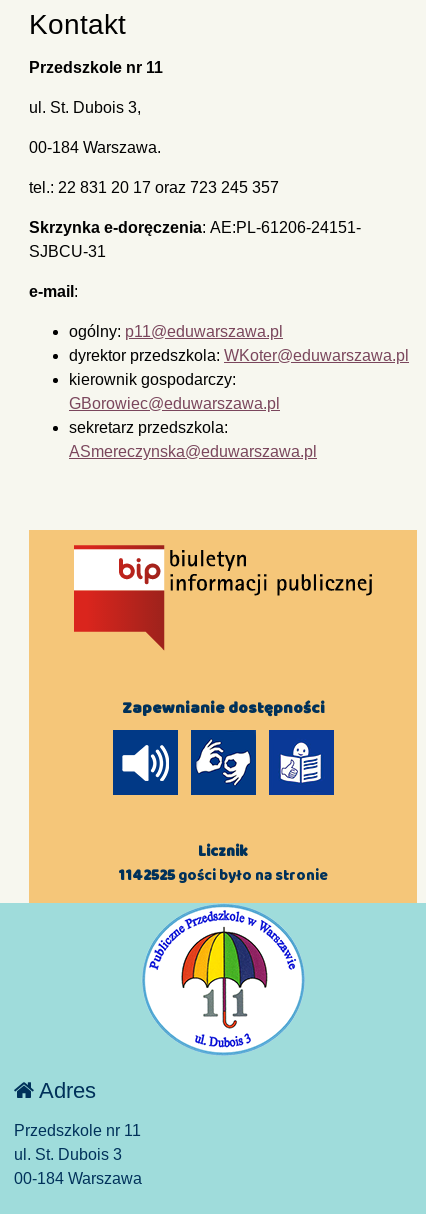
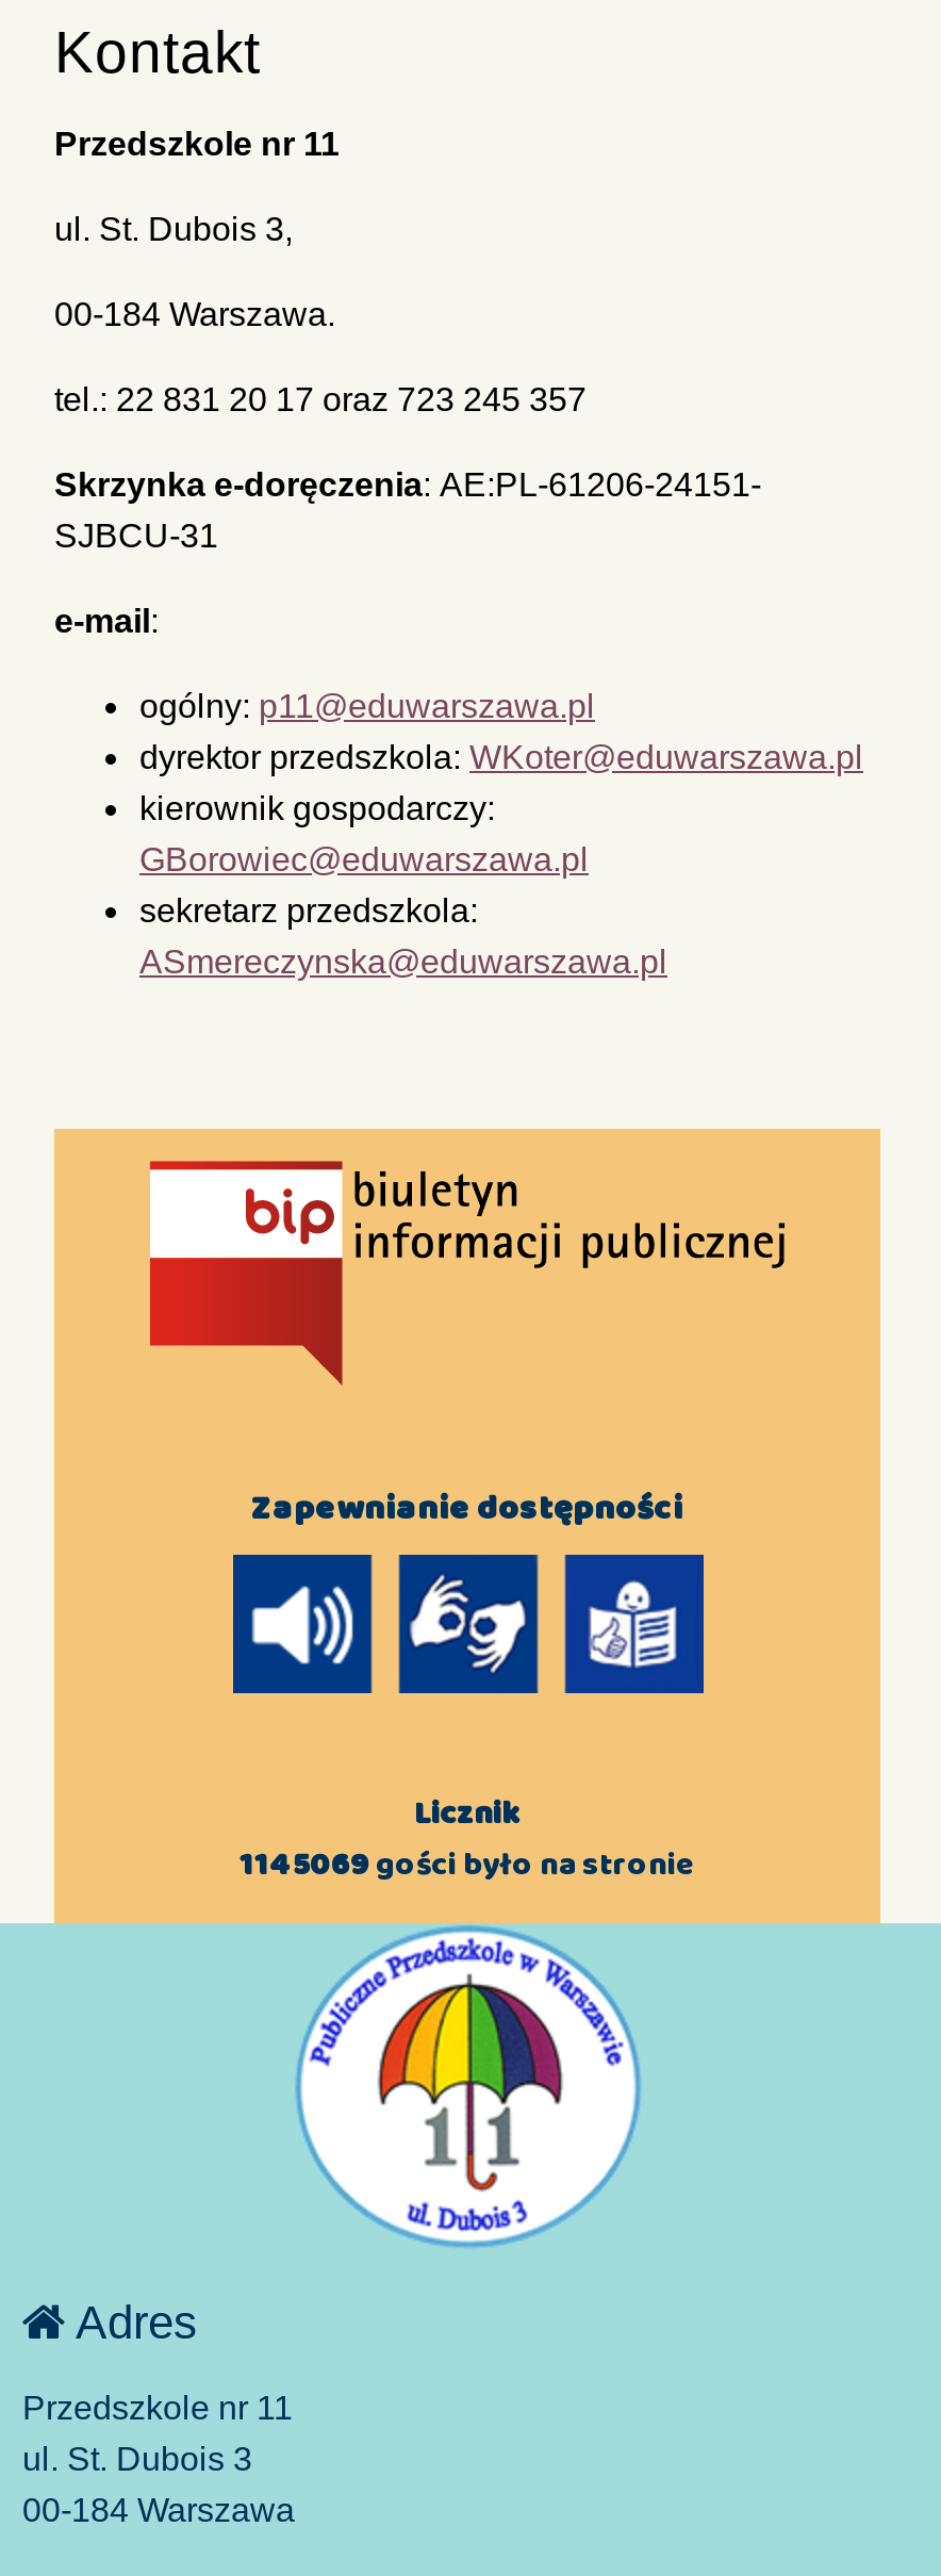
[118,864,328,887] 1142525 gości było na stronie -> [240,1841,695,1890] 1145069 gości było na stronie

